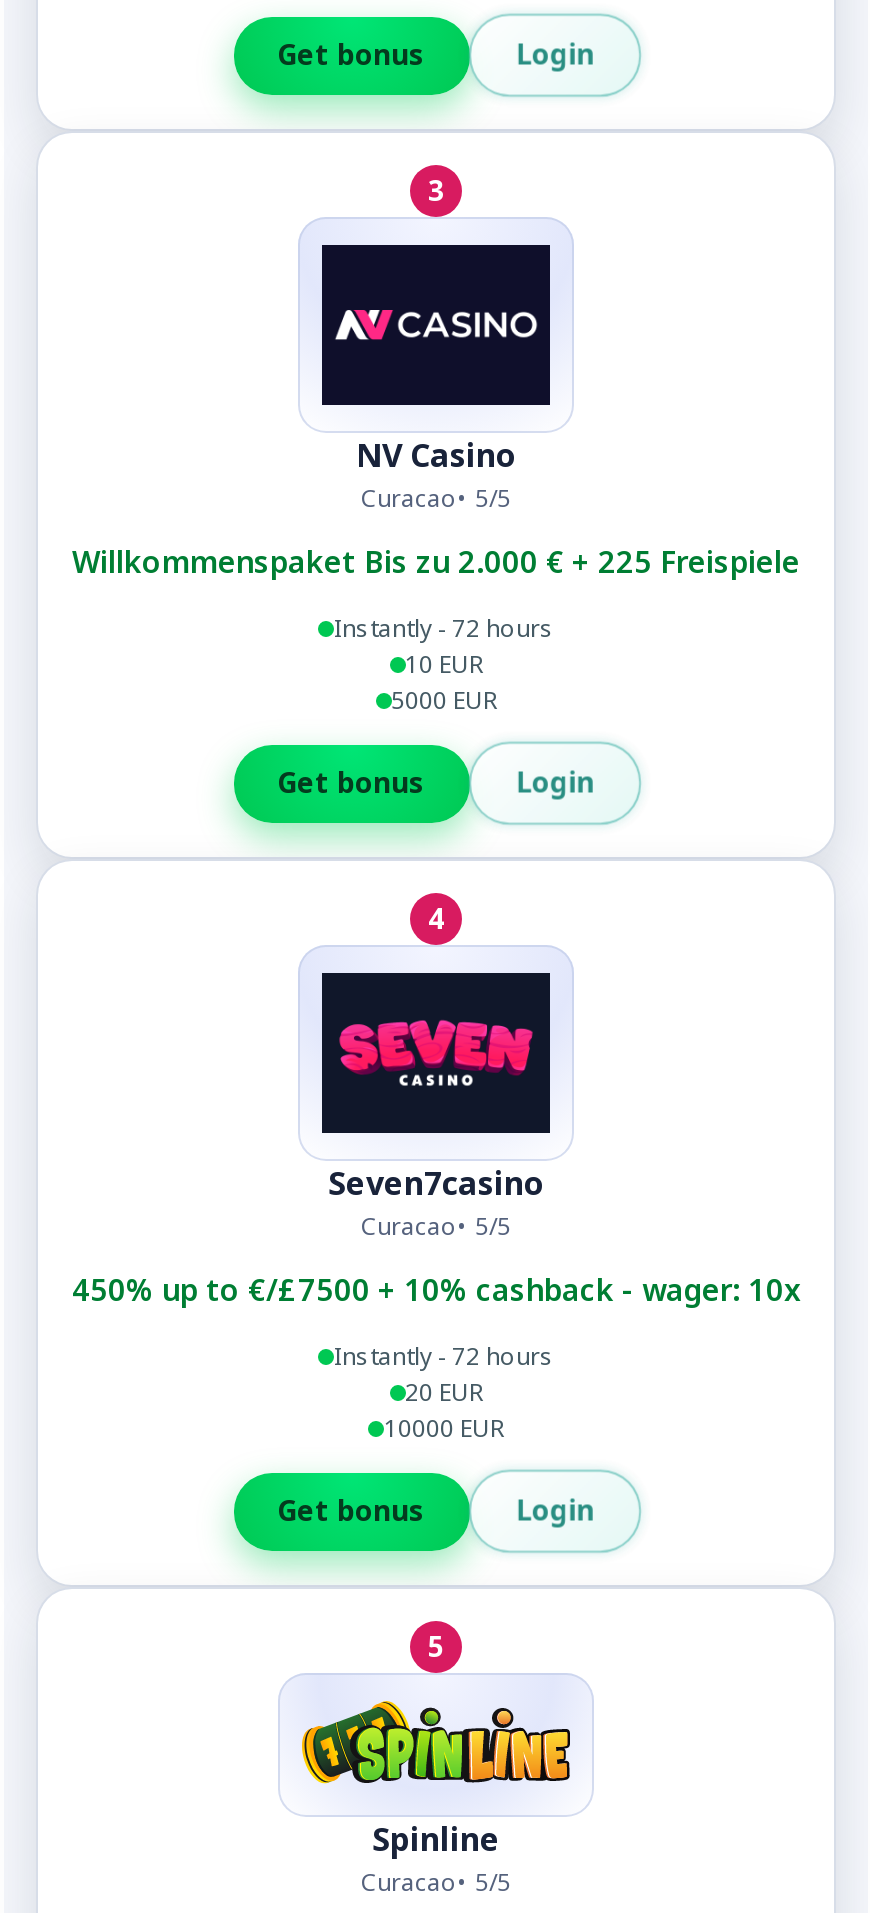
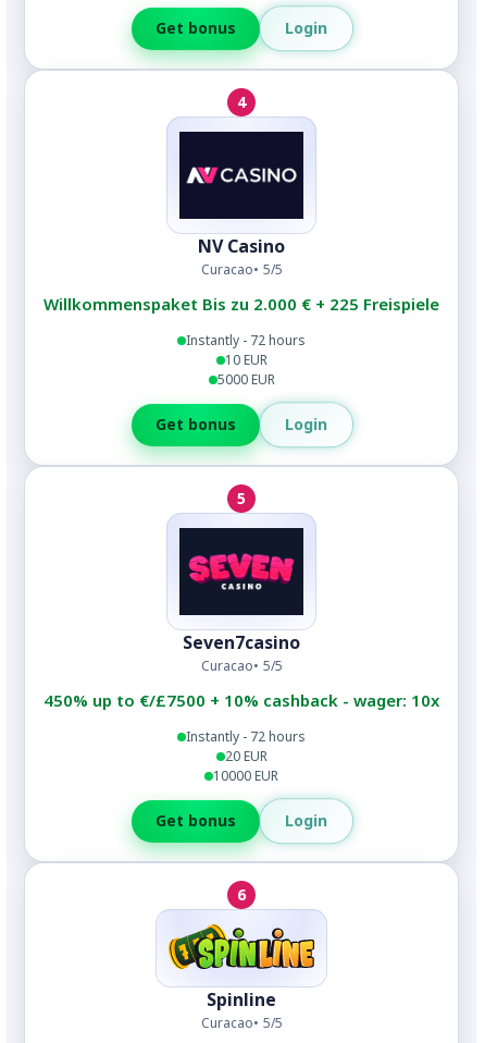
[428,170,444,212] 3 -> [237,91,246,114] 4
[428,898,444,940] 4 -> [237,487,246,510] 5
[428,1626,444,1668] 5 -> [237,884,246,906] 6

